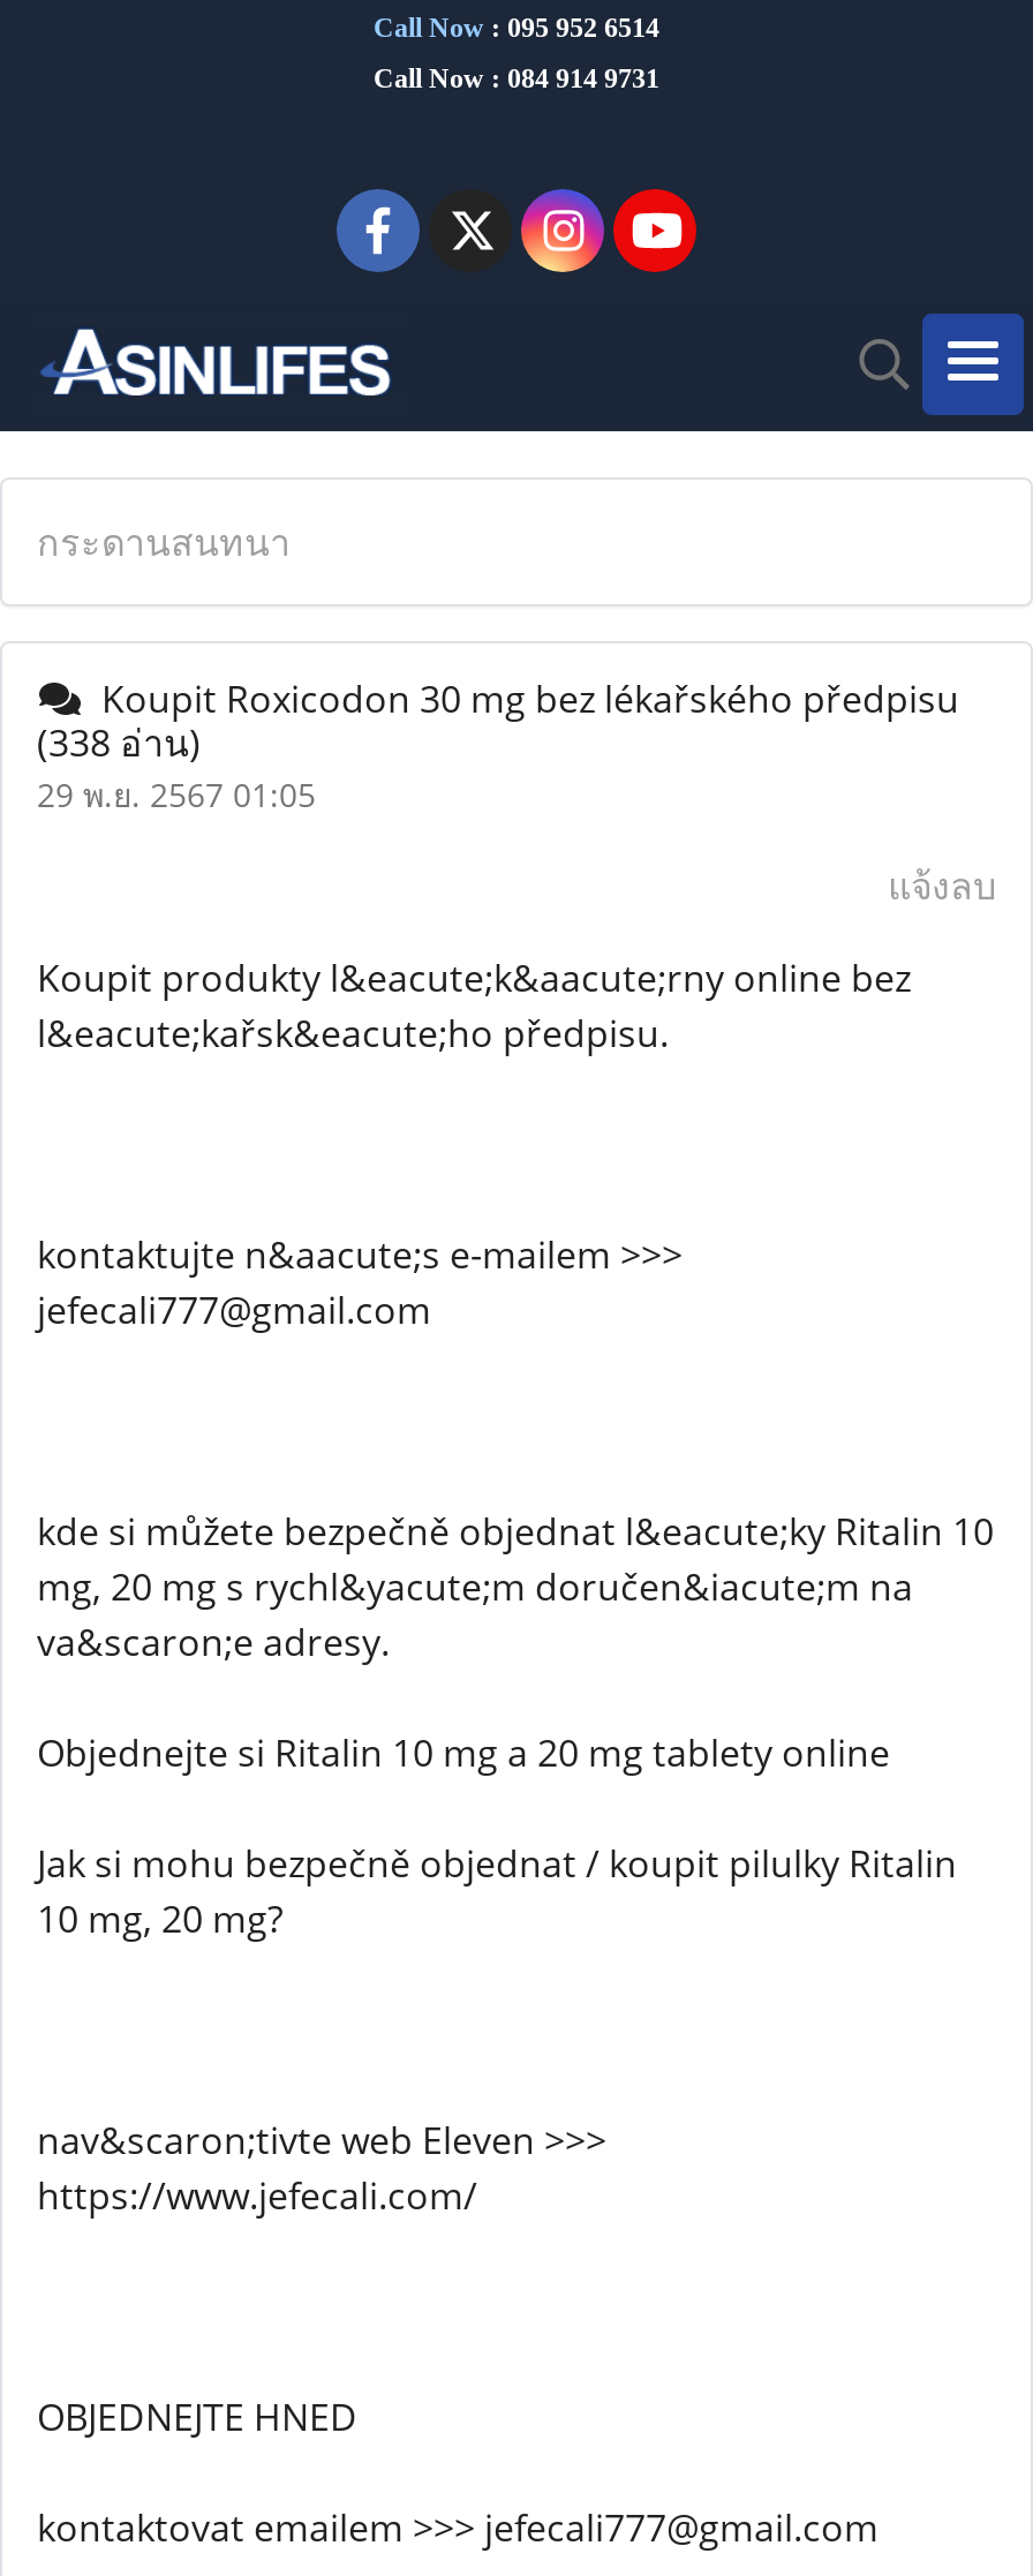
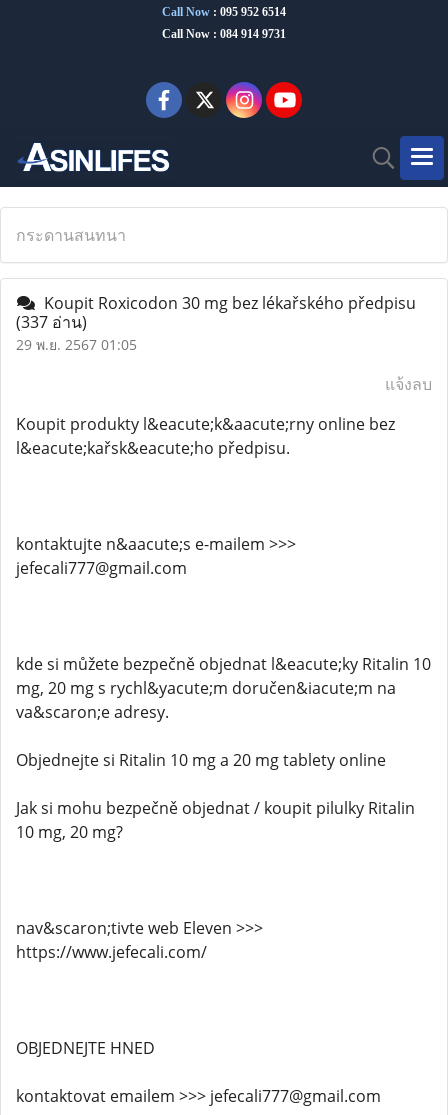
[37,717,201,768] (338 อ่าน) -> [16,311,87,333] (337 อ่าน)

